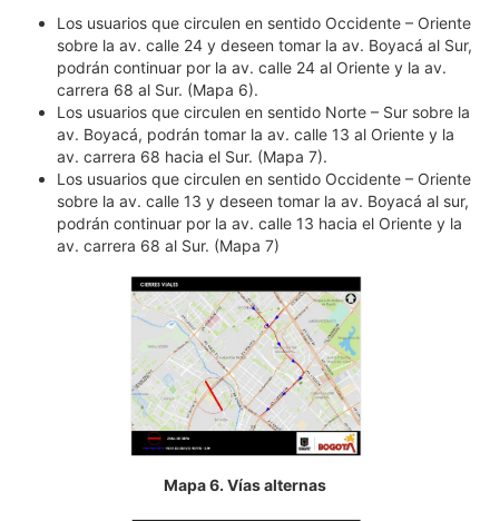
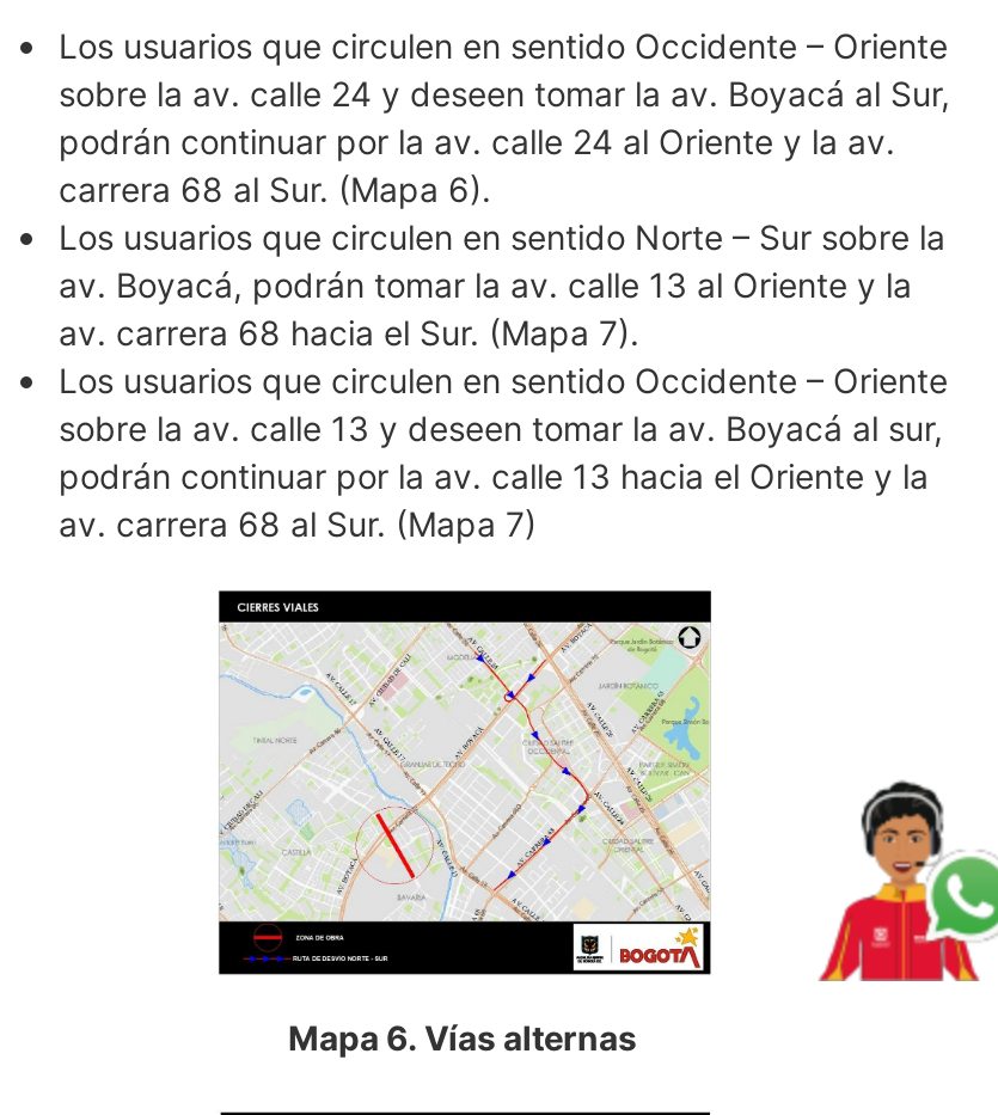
none -> [819,778,991,984] [image]

